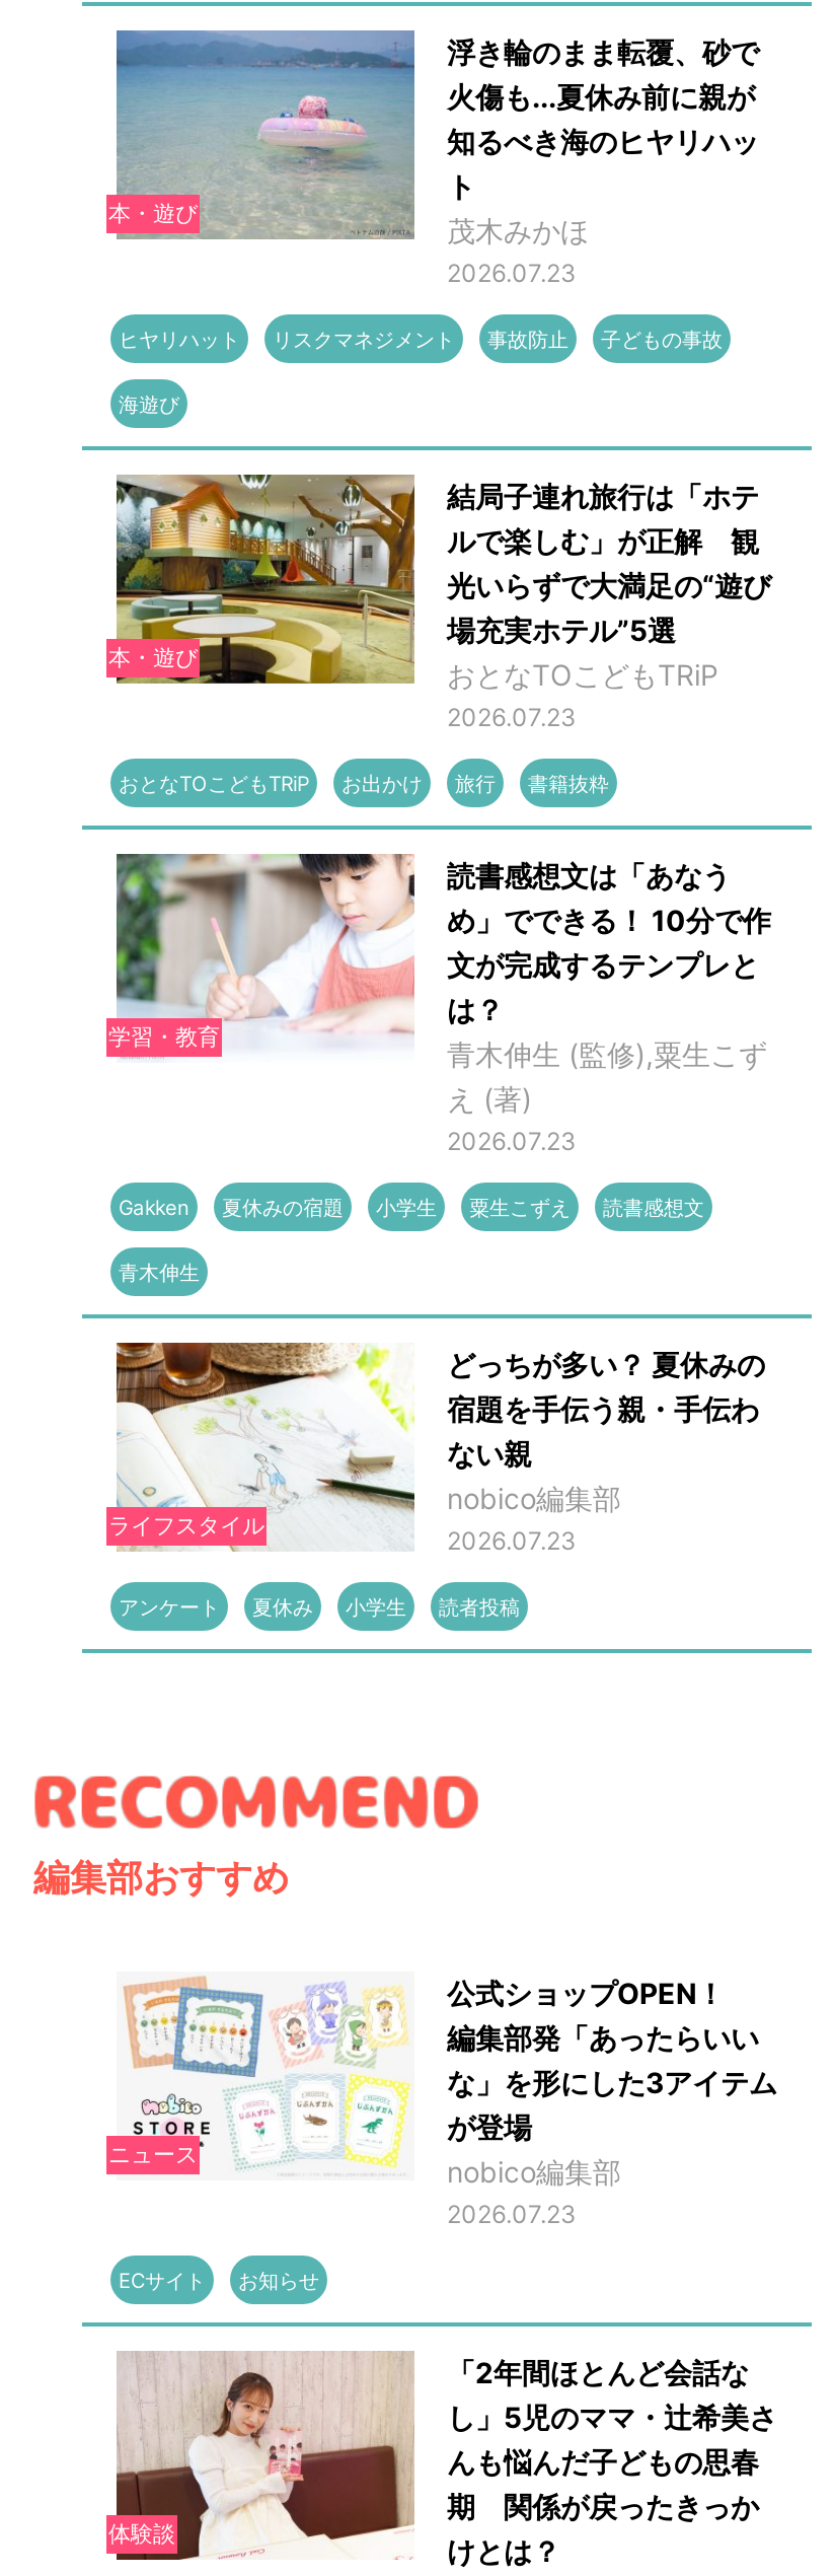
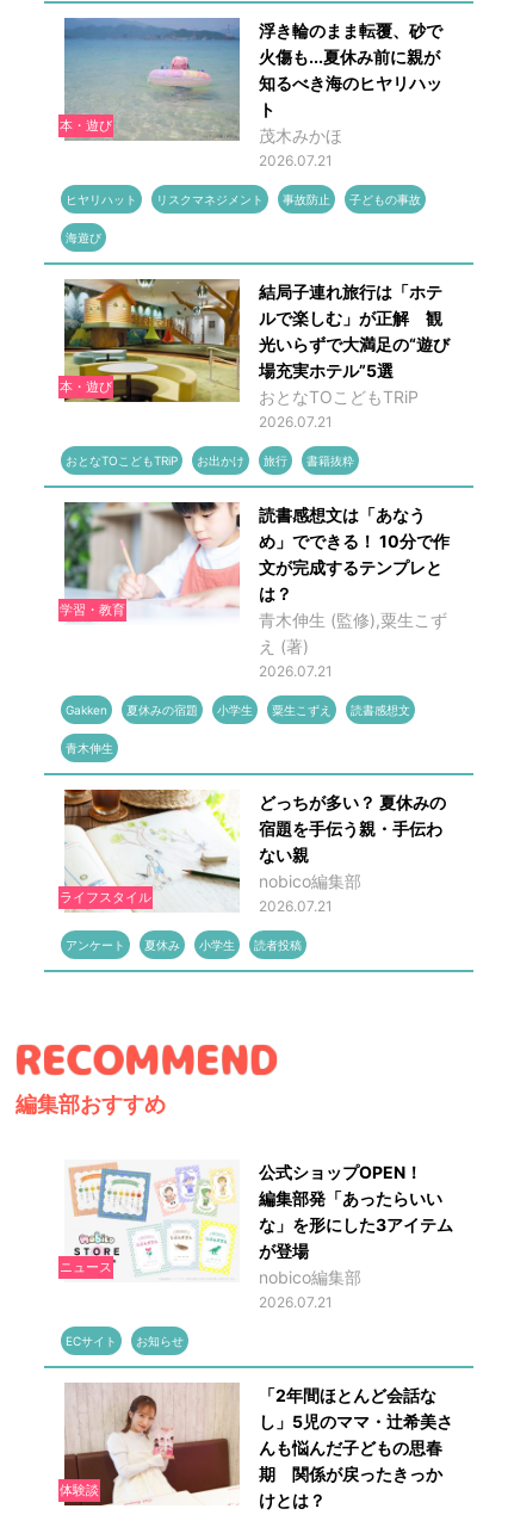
[447,258,577,289] 2026.07.23 -> [259,152,333,170] 2026.07.21
[447,702,577,733] 2026.07.23 -> [259,413,333,431] 2026.07.21
[447,1126,577,1157] 2026.07.23 -> [259,662,333,680] 2026.07.21
[447,1526,577,1556] 2026.07.23 -> [259,897,333,915] 2026.07.21
[447,2199,577,2230] 2026.07.23 -> [259,1293,333,1311] 2026.07.21

